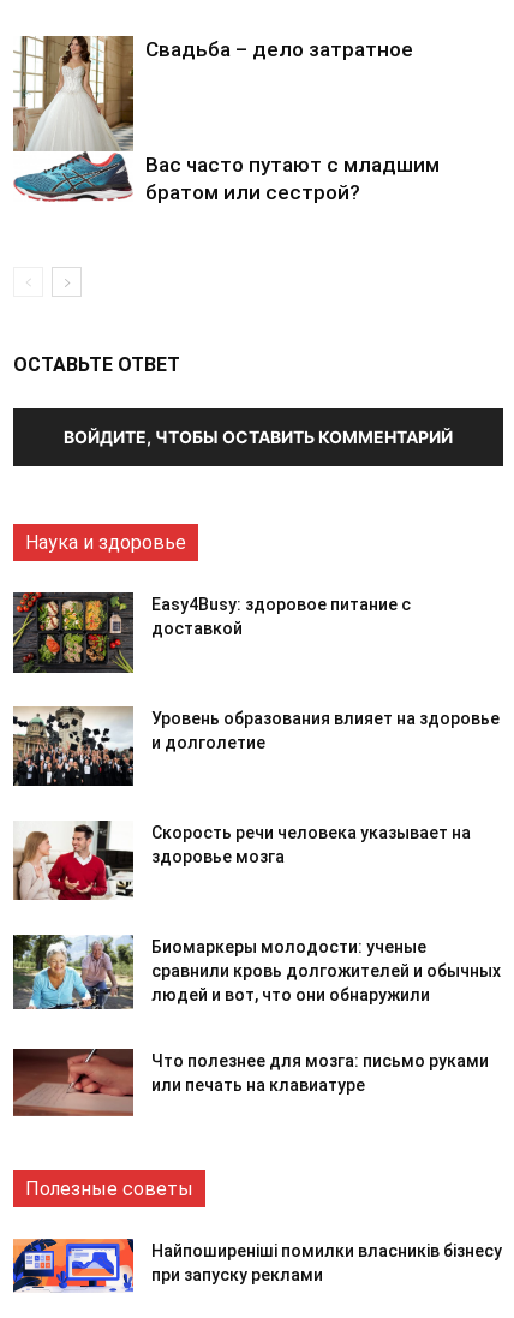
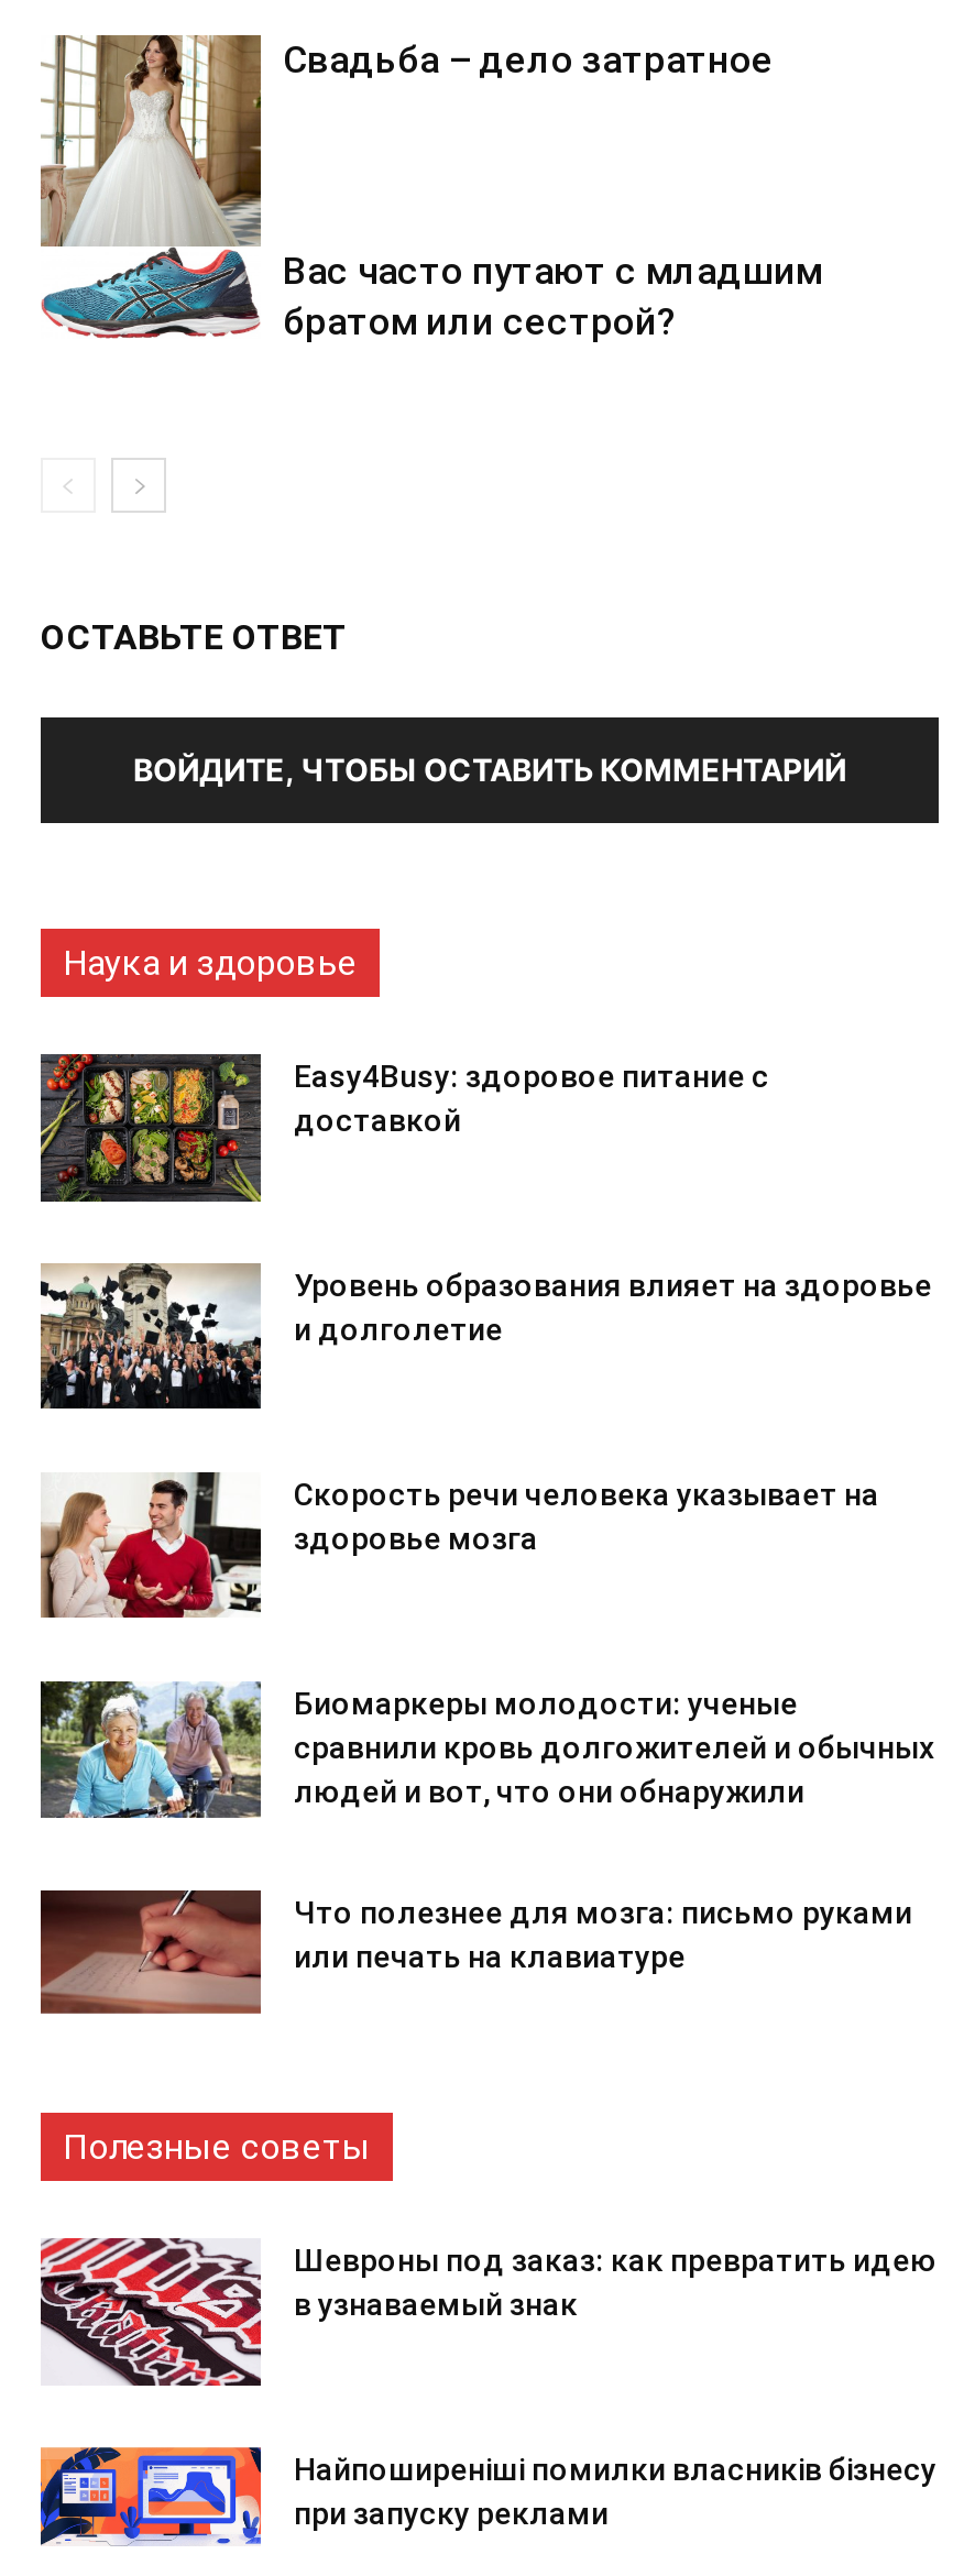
none -> [39,2236,936,2388] [image] | Шевроны под заказ: как превратить идею | в узнаваемый знак

